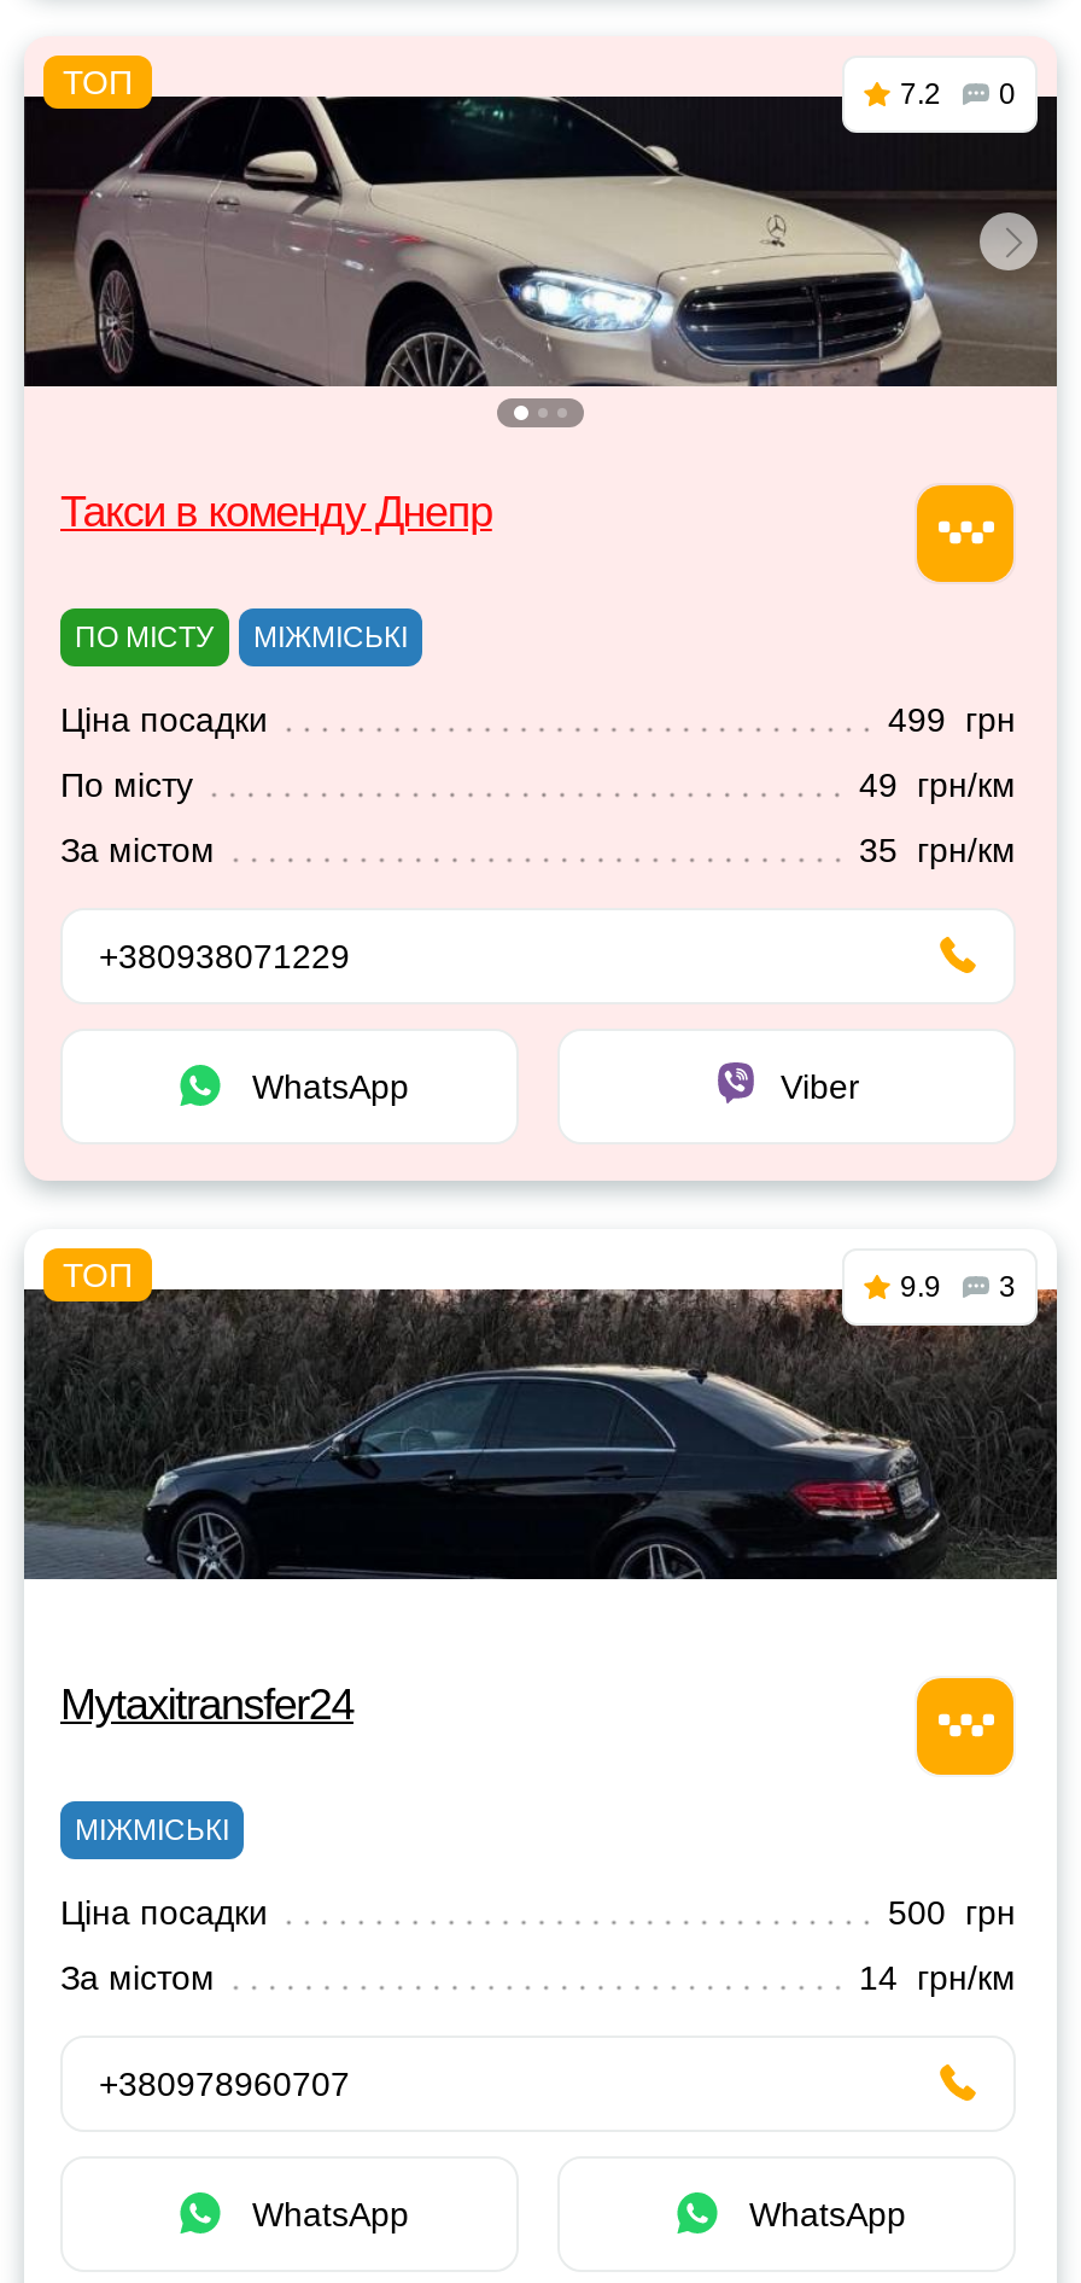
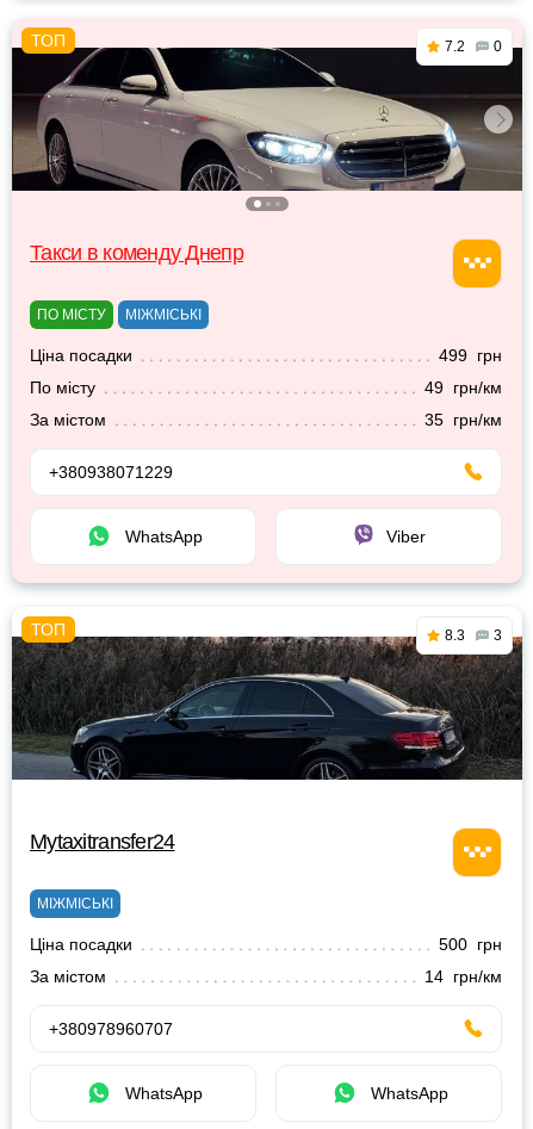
[900,1270,1016,1304] 9.9 3 -> [445,627,502,644] 8.3 3

